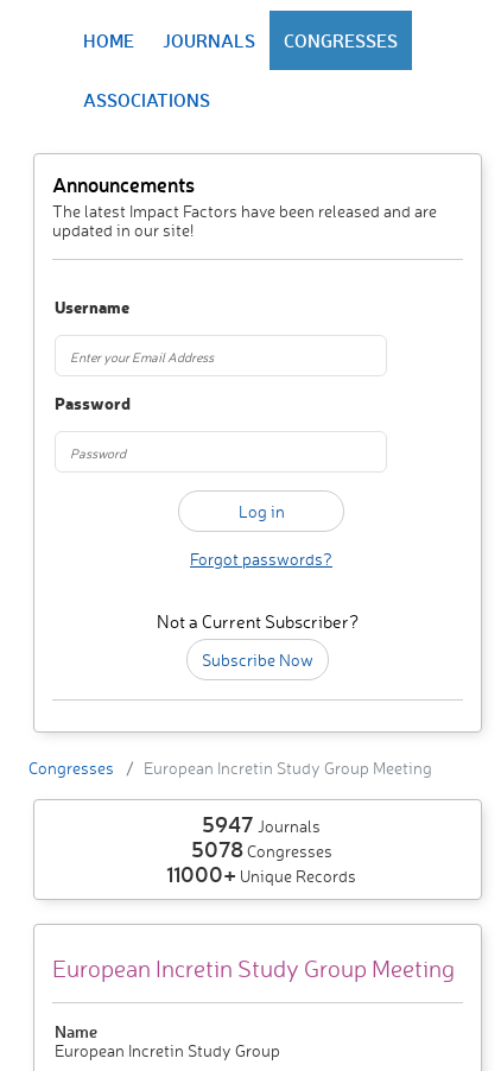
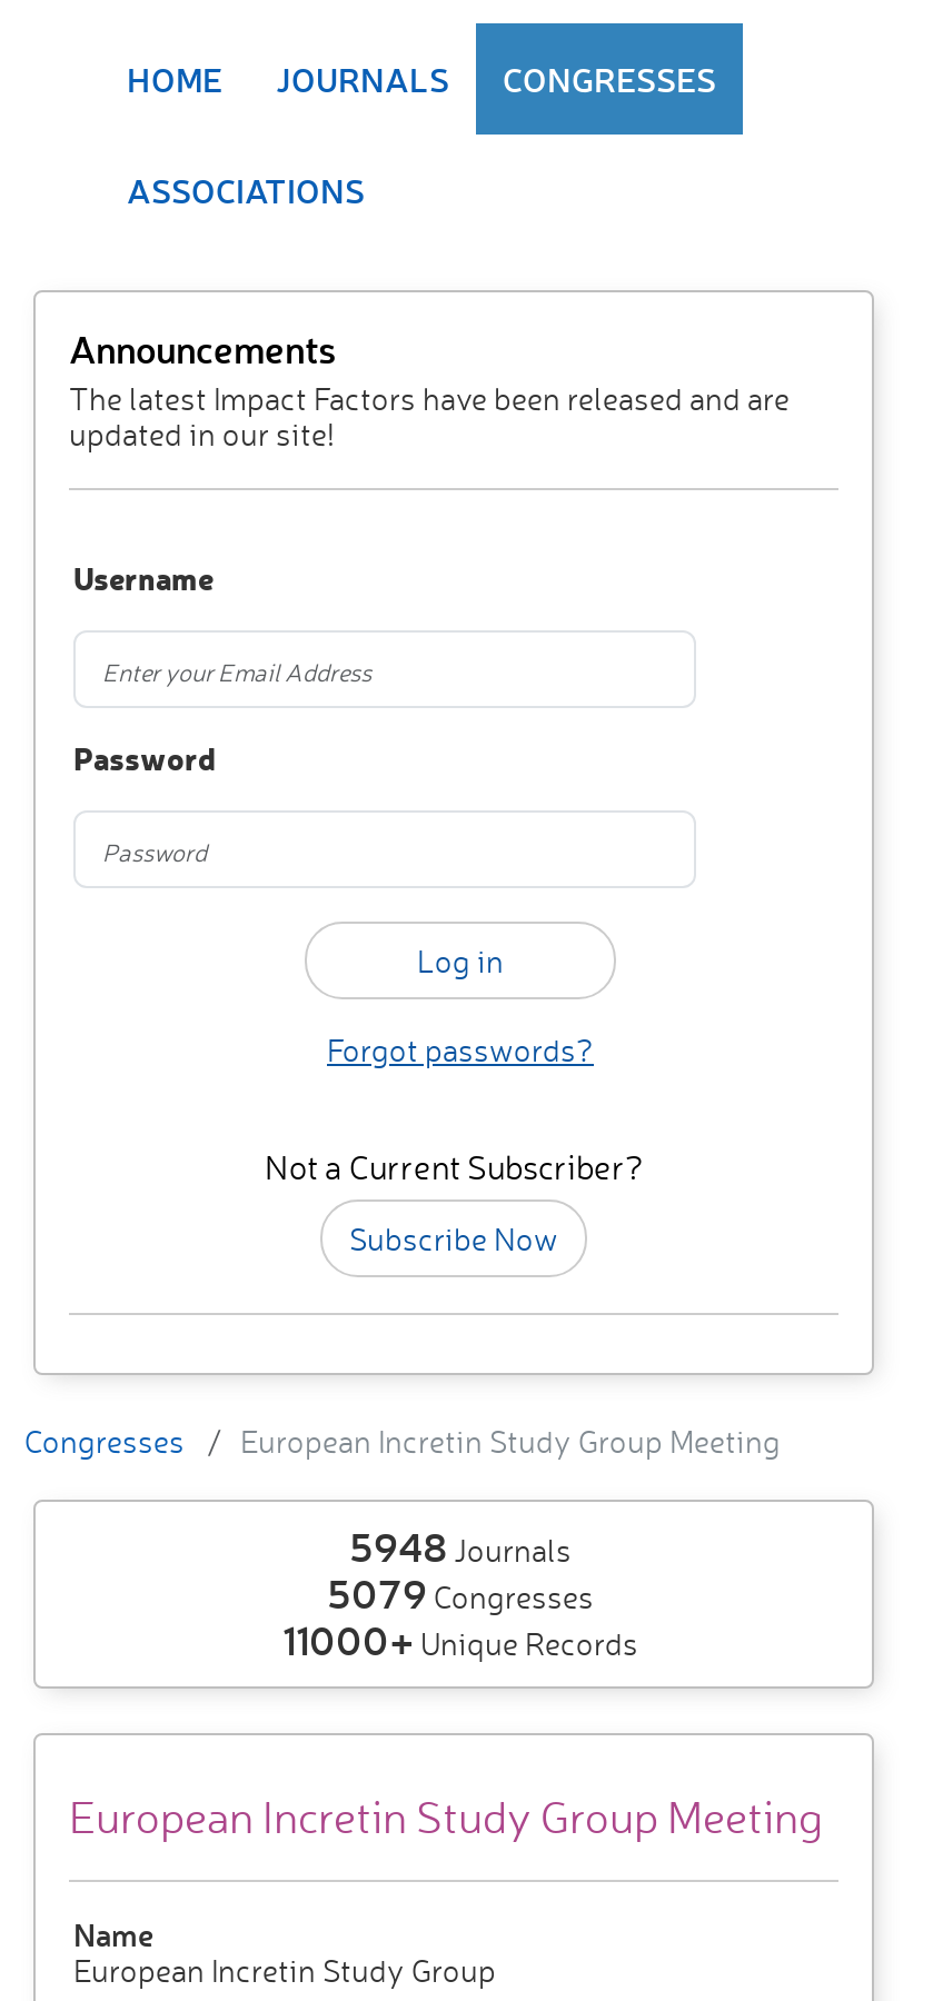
[202,810,321,839] 5947Journals -> [349,1520,572,1574] 5948Journals
[191,835,332,864] 5078 Congresses -> [327,1567,594,1620] 5079 Congresses

